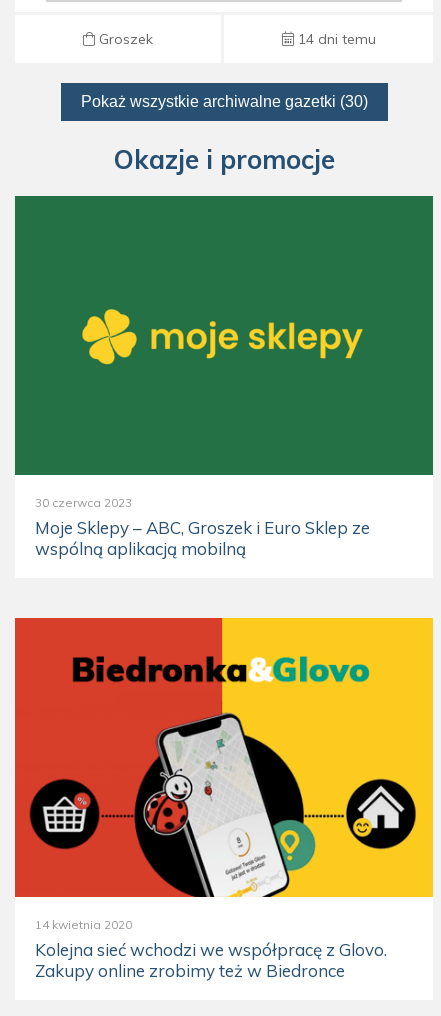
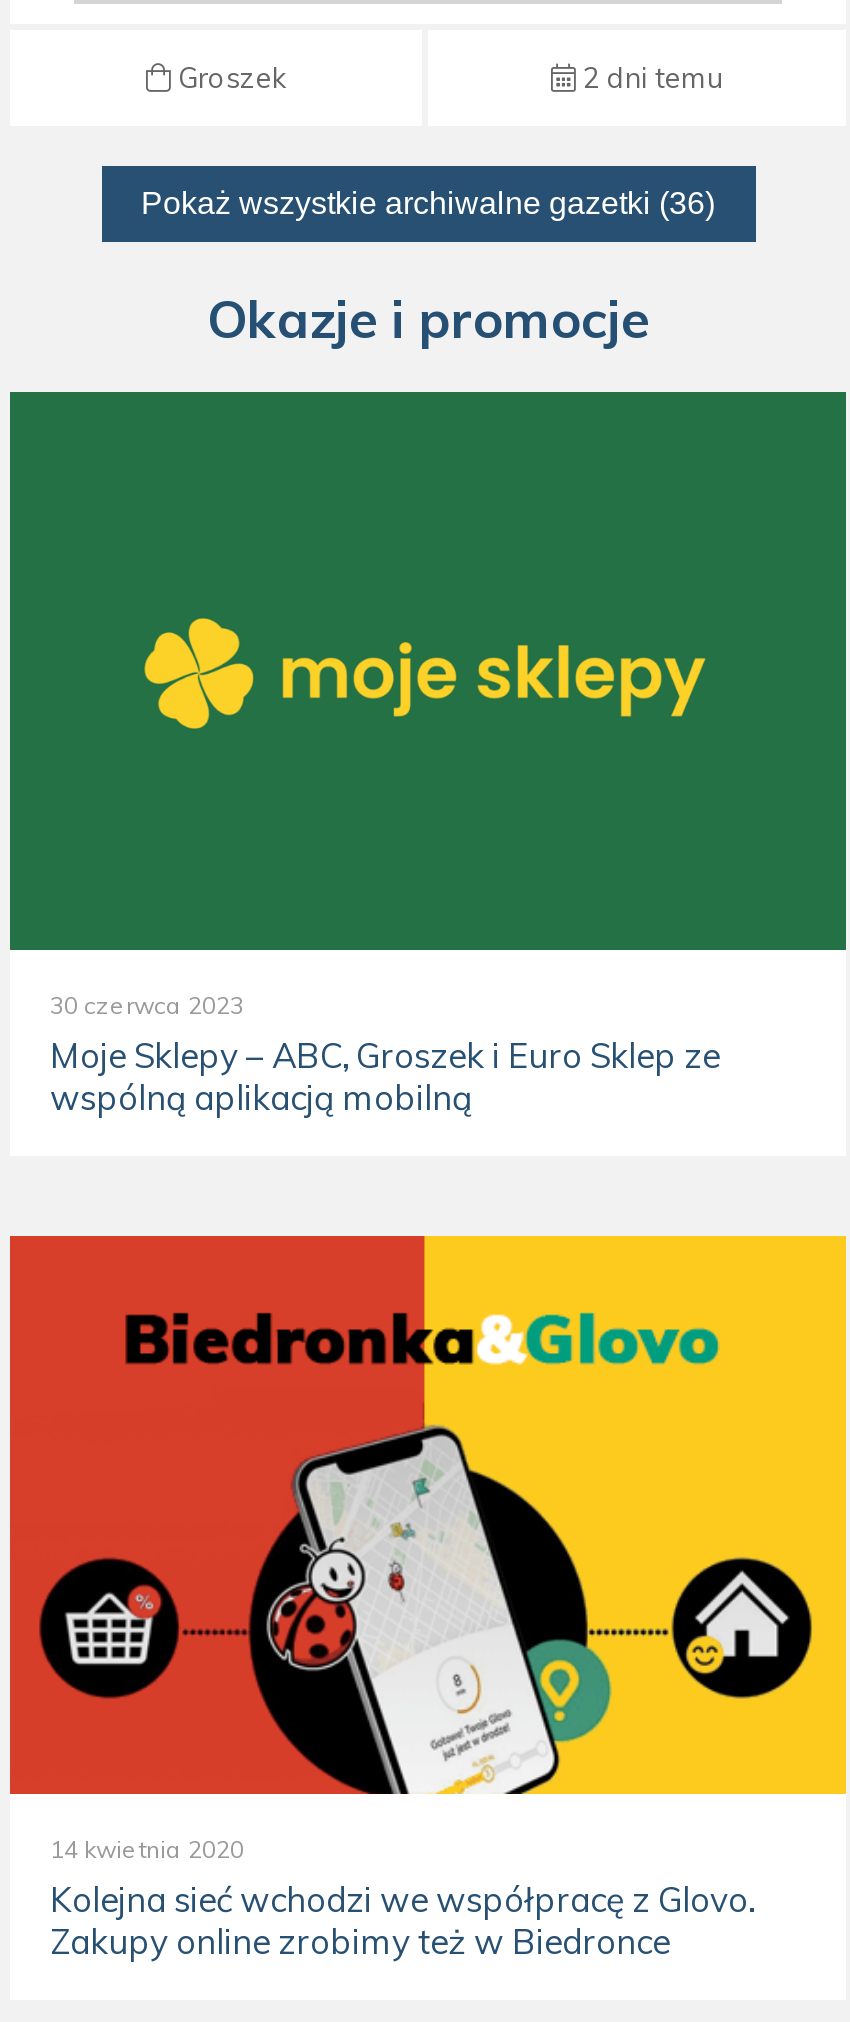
[293,30,375,48] 14 dni temu -> [575,60,723,96] 2 dni temu
[80,93,367,110] Pokaż wszystkie archiwalne gazetki (30) -> [141,186,715,220] Pokaż wszystkie archiwalne gazetki (36)

